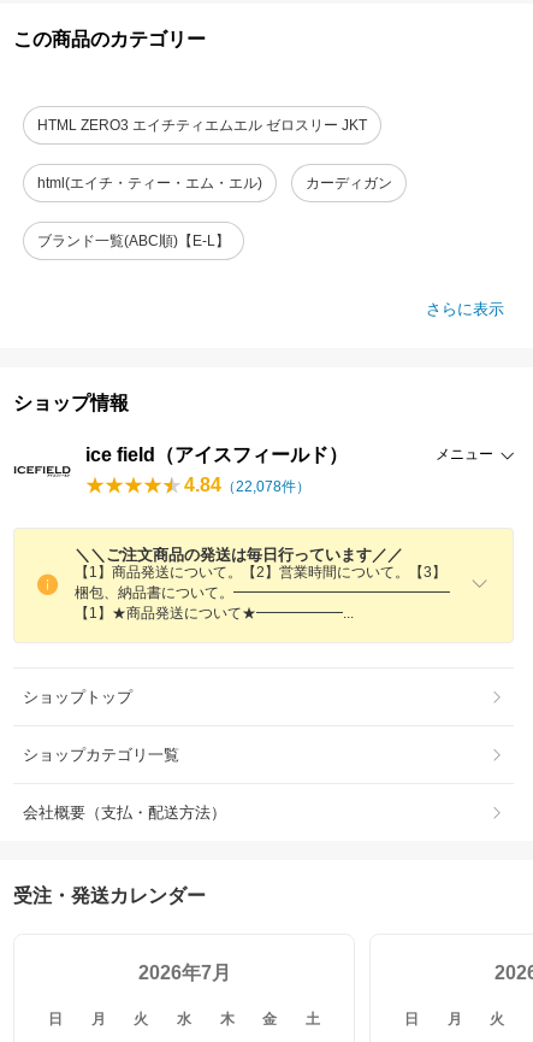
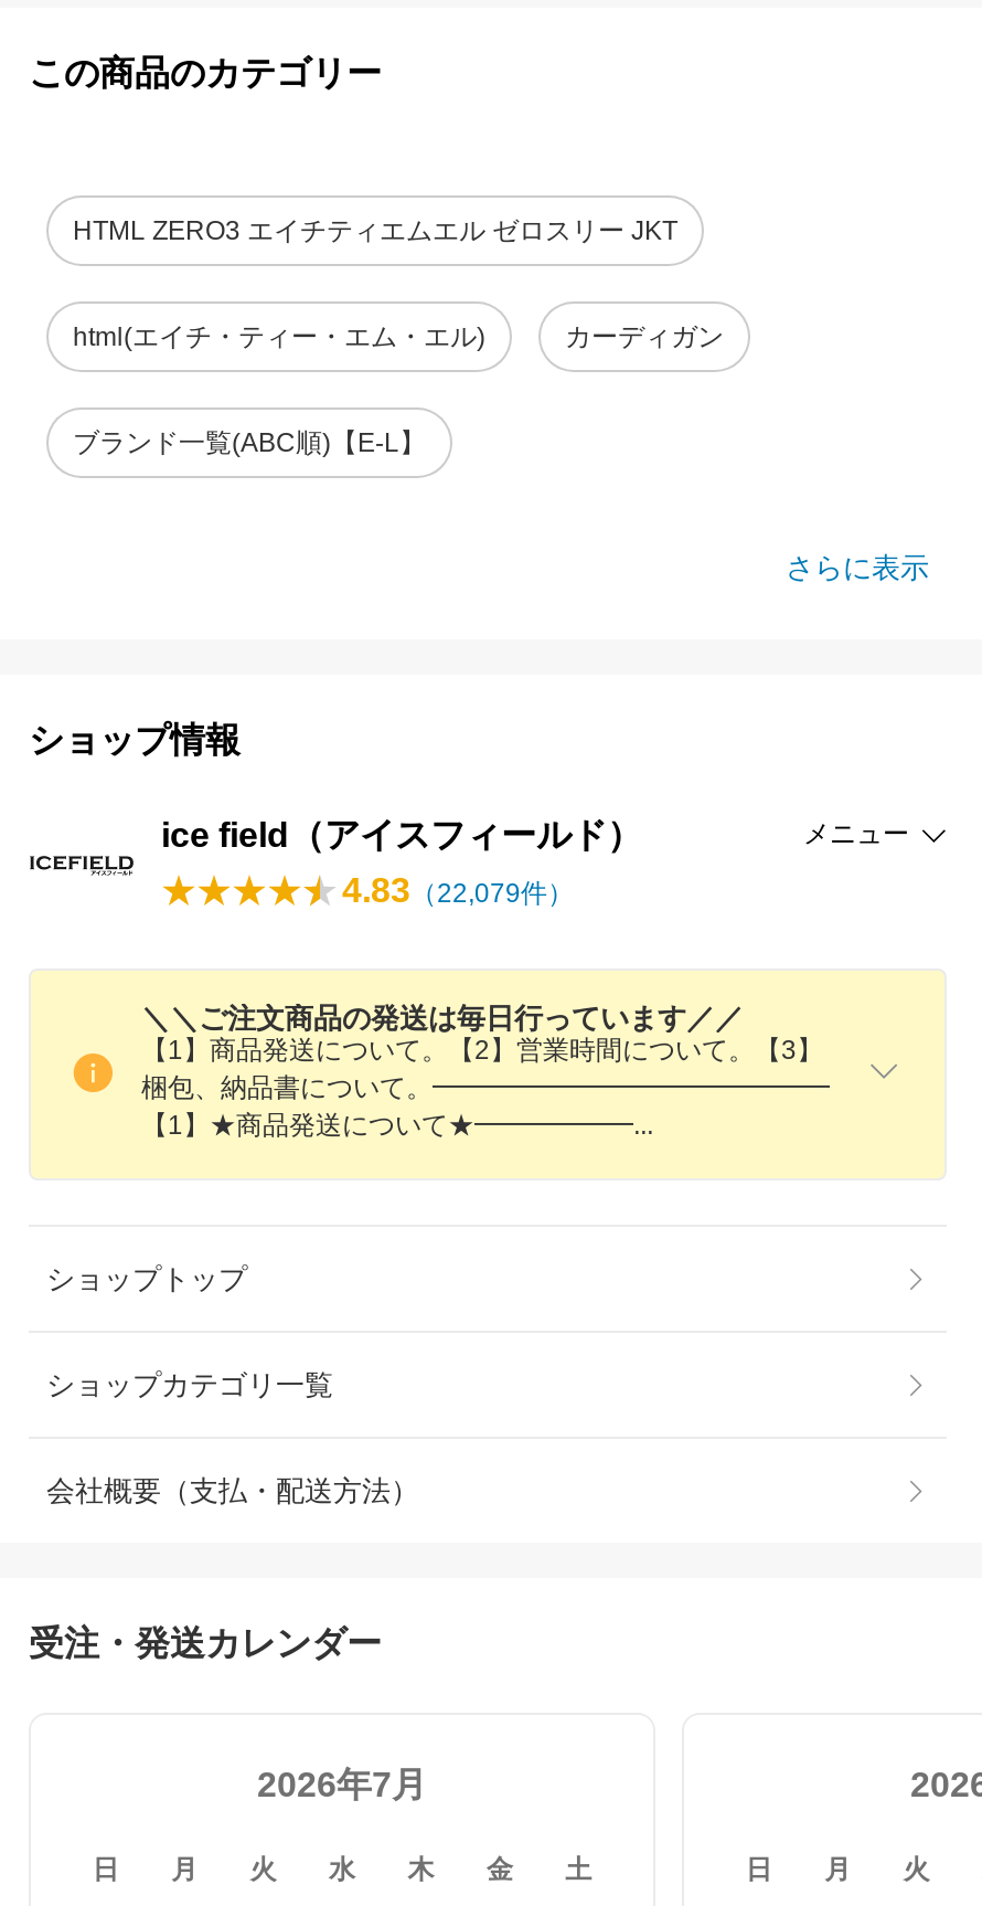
[184,475,310,495] 4.84（22,078件） -> [342,872,574,909] 4.83（22,079件）

